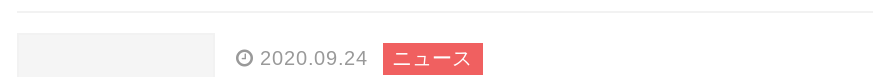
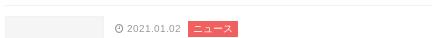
[260,48,472,70] 2020.09.24 ニュース -> [126,23,232,34] 2021.01.02 ニュース

